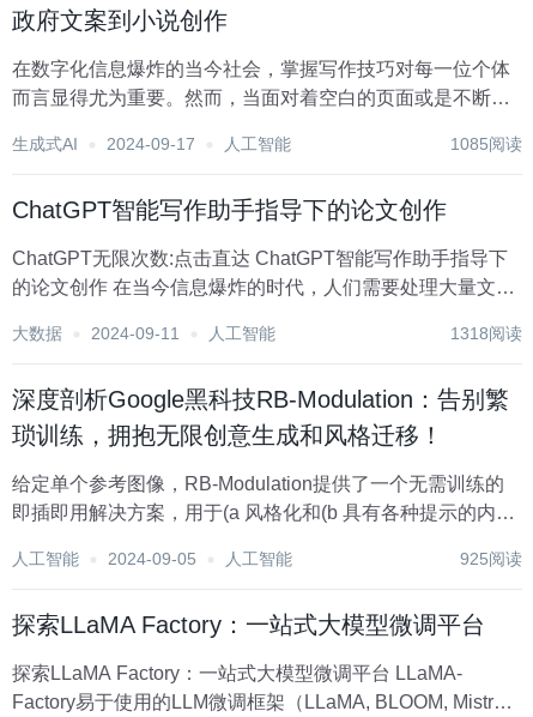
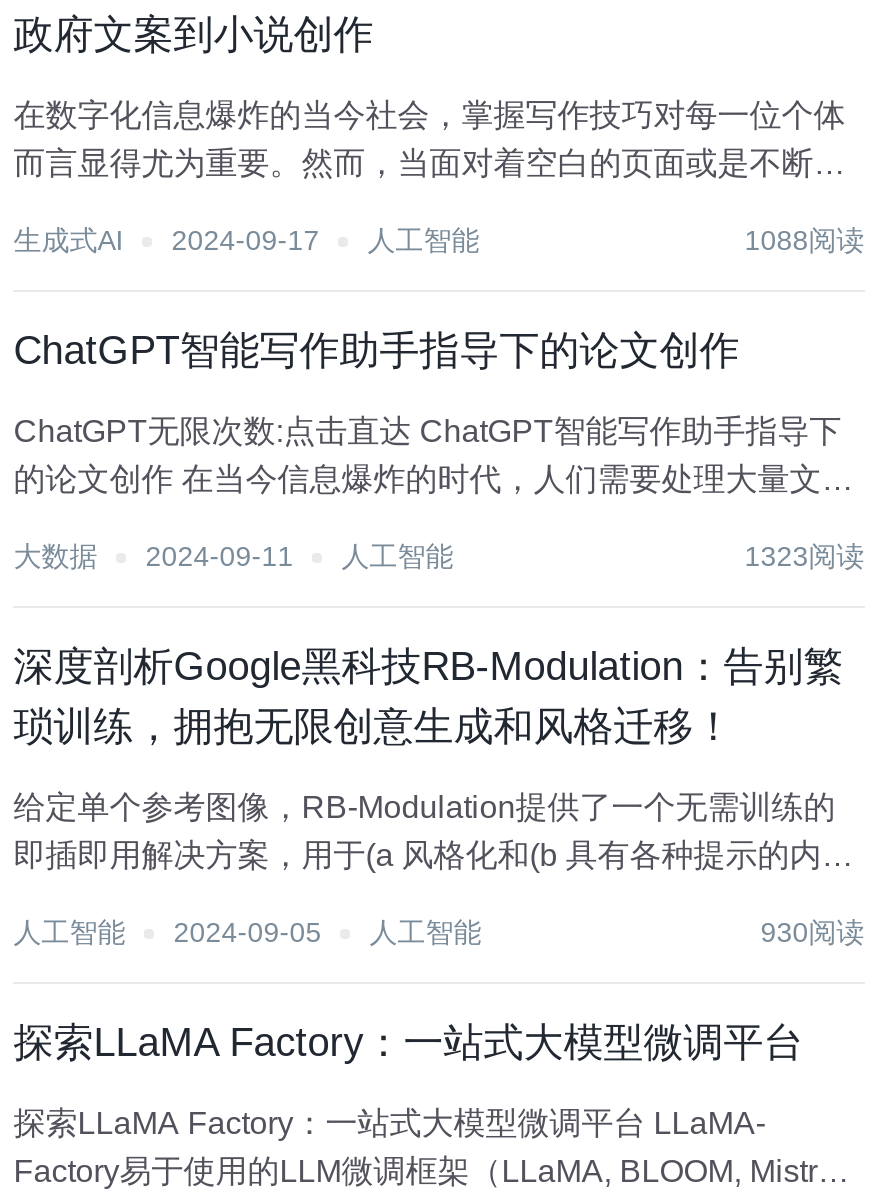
[450,134,522,153] 1085阅读 -> [745,224,865,256] 1088阅读
[450,324,522,343] 1318阅读 -> [745,540,865,572] 1323阅读
[460,549,522,568] 925阅读 -> [761,916,865,948] 930阅读

